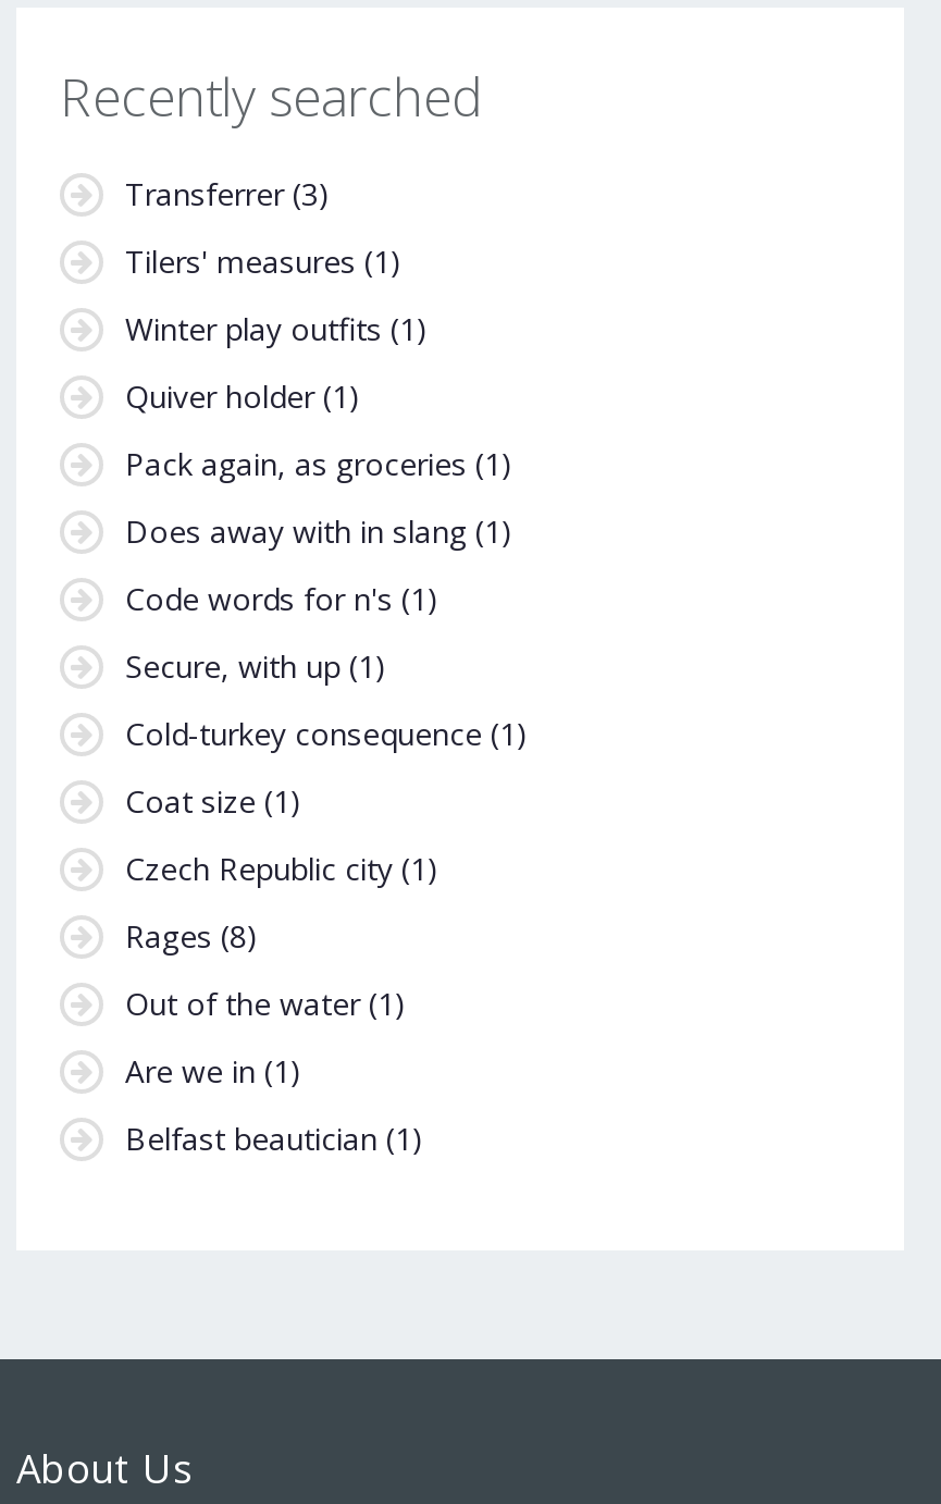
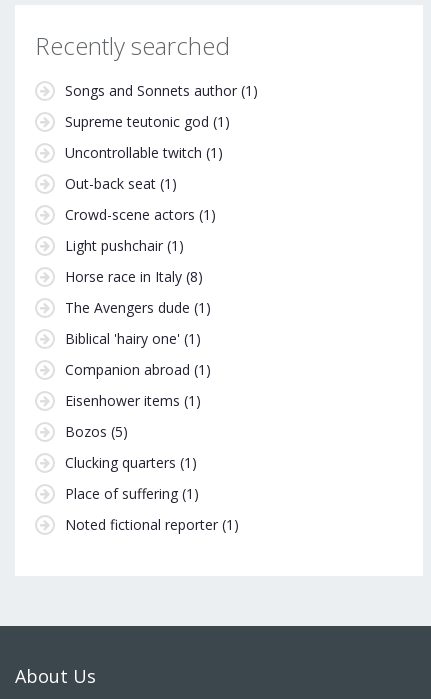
[125,173,330,214] Transferrer (3) -> [65,81,258,100] Songs and Sonnets author (1)
[125,241,401,282] Tilers' measures (1) -> [65,112,230,131] Supreme teutonic god (1)
[125,308,428,349] Winter play outfits (1) -> [65,143,223,162] Uncontrollable twitch (1)
[125,375,360,417] Quiver holder (1) -> [65,174,177,193] Out-back seat (1)
[125,443,512,484] Pack again, as groceries (1) -> [65,205,216,224] Crowd-scene actors (1)
[125,510,512,552] Does away with in slang (1) -> [65,236,184,255] Light pushchair (1)
[125,578,438,619] Code words for n's (1) -> [65,267,203,286] Horse race in Italy (8)
[125,645,386,687] Secure, with up (1) -> [65,298,211,317] The Avengers dude (1)
[125,713,528,754] Cold-turkey consequence (1) -> [65,329,201,348] Biblical 'hairy one' (1)
[125,780,301,822] Coat size (1) -> [65,360,211,379] Companion abroad (1)
[125,848,438,889] Czech Republic city (1) -> [65,391,201,410] Eisenhower items (1)
[125,915,258,957] Rages (8) -> [65,422,128,441] Bozos (5)
[125,983,406,1024] Out of the water (1) -> [65,453,197,472] Clucking quarters (1)
[125,1050,301,1092] Are we in (1) -> [65,484,199,503] Place of suffering (1)
[125,1118,423,1159] Belfast beautician (1) -> [65,515,239,534] Noted fictional reporter (1)

